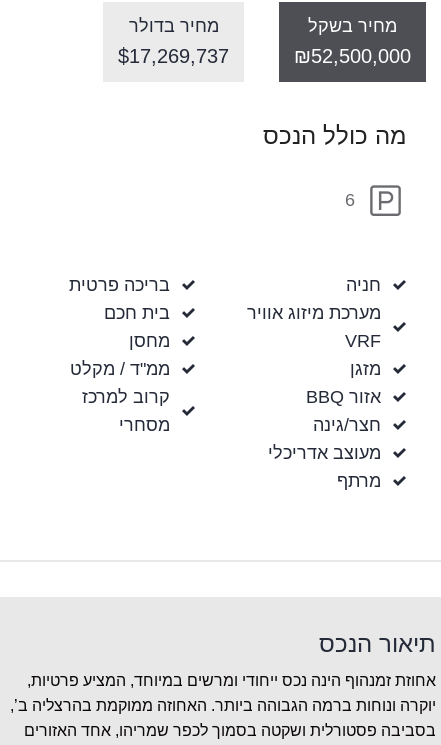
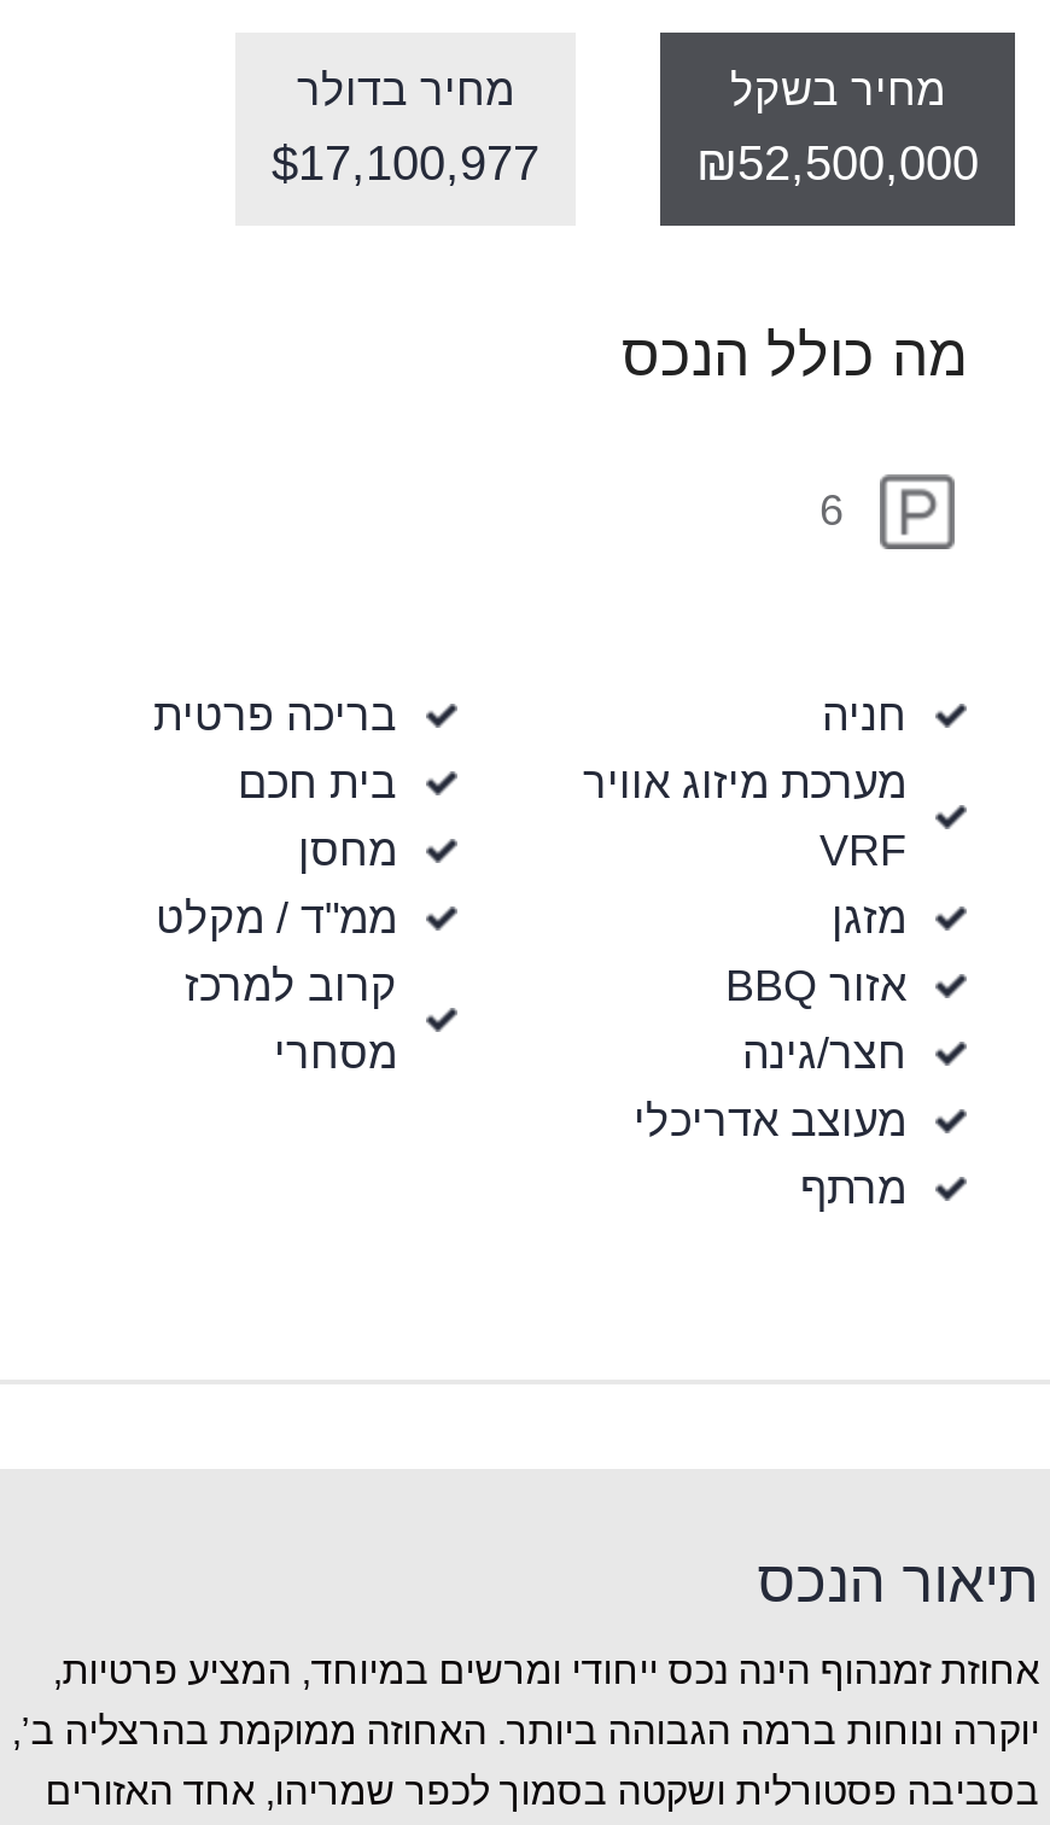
[118,45,229,67] $17,269,737 -> [272,136,539,190] $17,100,977

